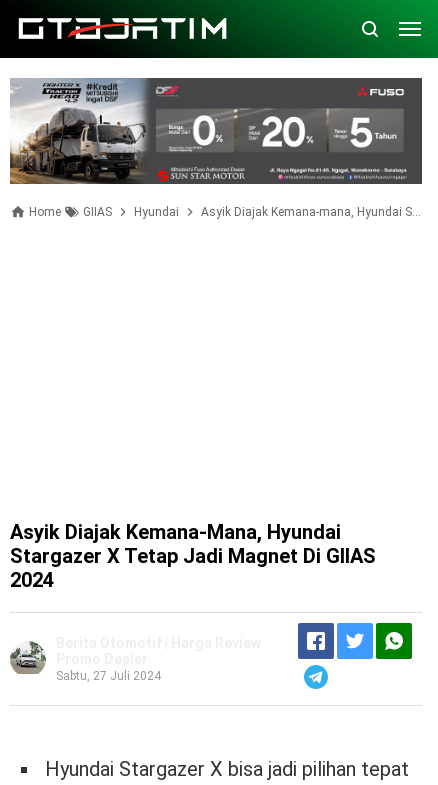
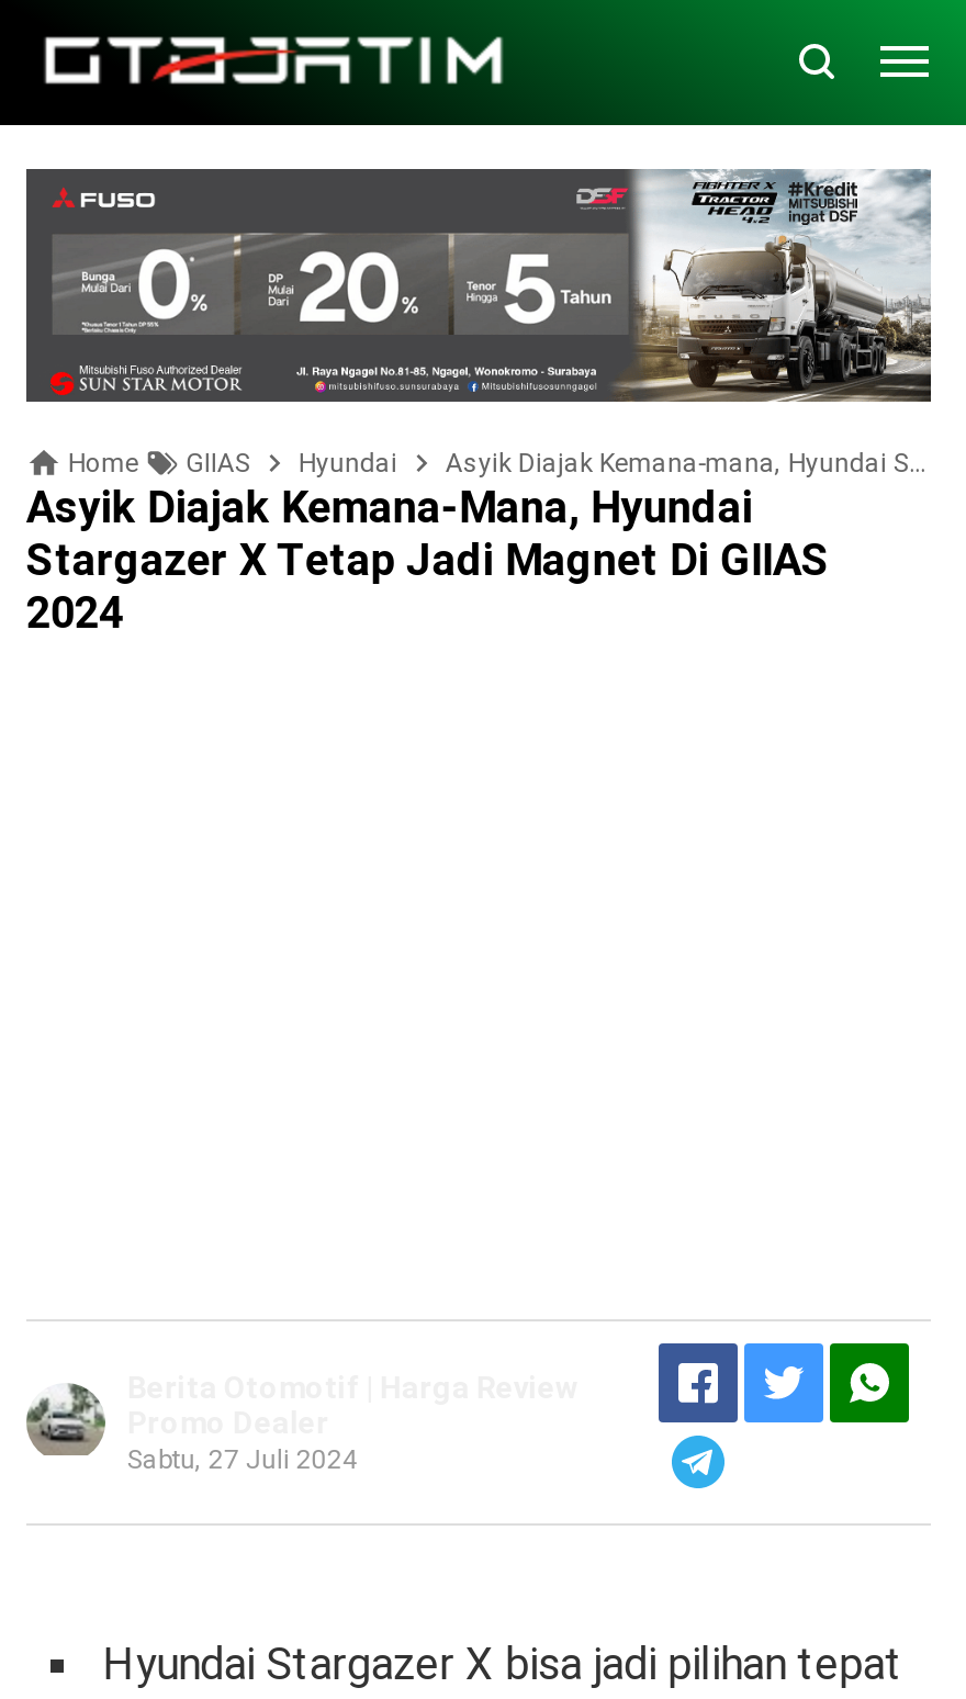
[9,77,423,184] [image] -> [24,167,931,402] [image]
moved [10,520,376,592] -> [26,481,830,639]: Asyik Diajak Kemana-Mana, Hyundai | Stargazer X Tetap Jadi Magnet Di GIIAS | 2024

